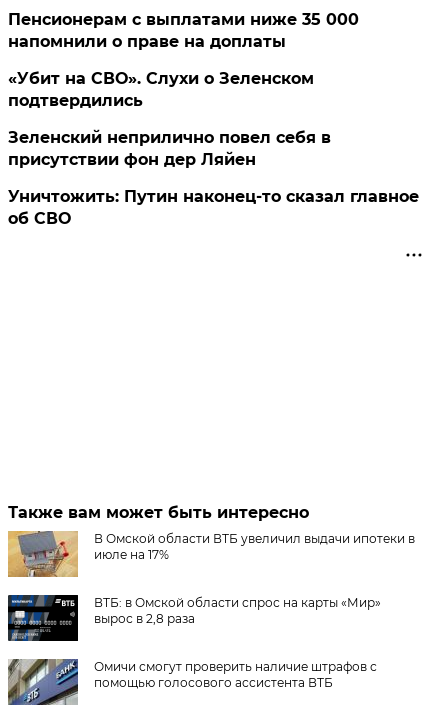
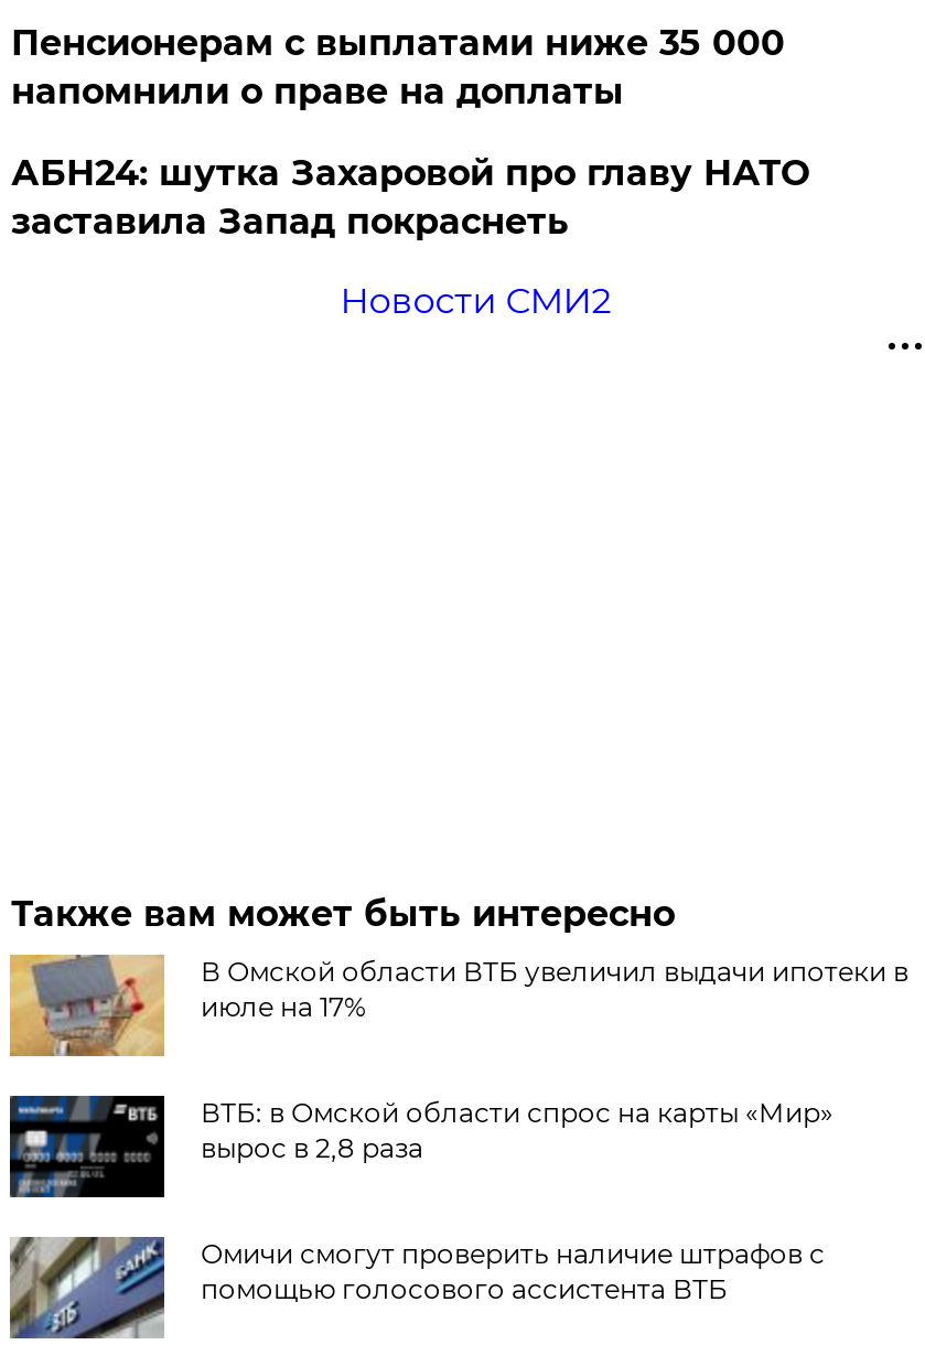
[8,69,419,228] «Убит на СВО». Слухи о Зеленском | подтвердились | Зеленский неприлично повел cебя в | присутствии фон дер Ляйен | Уничтожить: Путин наконец-то сказал главное | об СВО -> [11,152,809,322] АБН24: шутка Захаровой про главу НАТО | заставила Запад покраснеть | Новости СМИ2

